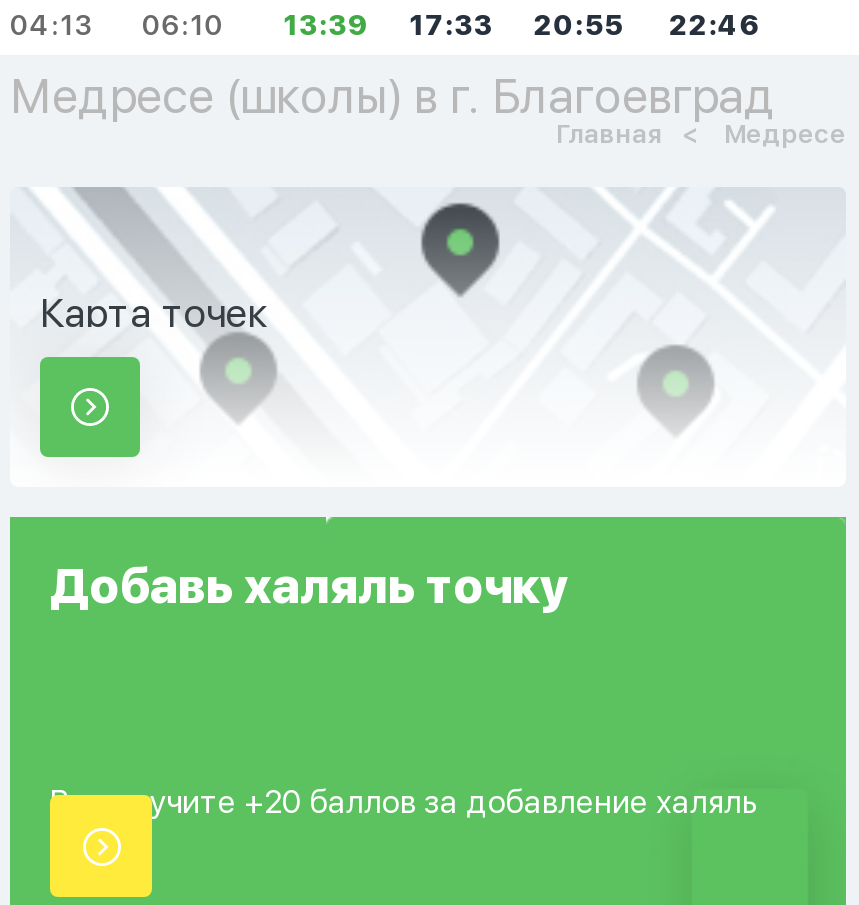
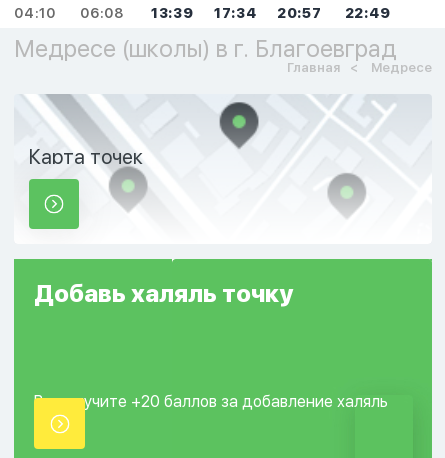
[10,9,94,41] 04:13 -> [14,5,56,21] 04:10
[142,9,224,41] 06:10 -> [80,5,124,21] 06:08
[410,9,494,41] 17:33 -> [214,5,257,21] 17:34
[534,9,624,41] 20:55 -> [277,5,322,21] 20:57
[669,9,761,41] 22:46 -> [345,5,391,21] 22:49

